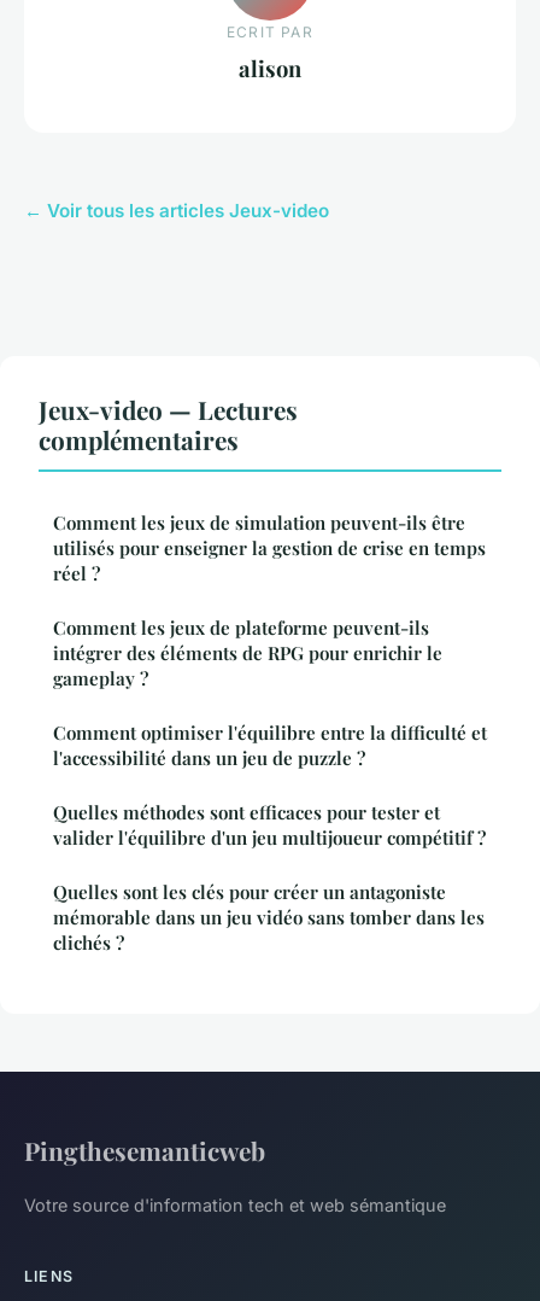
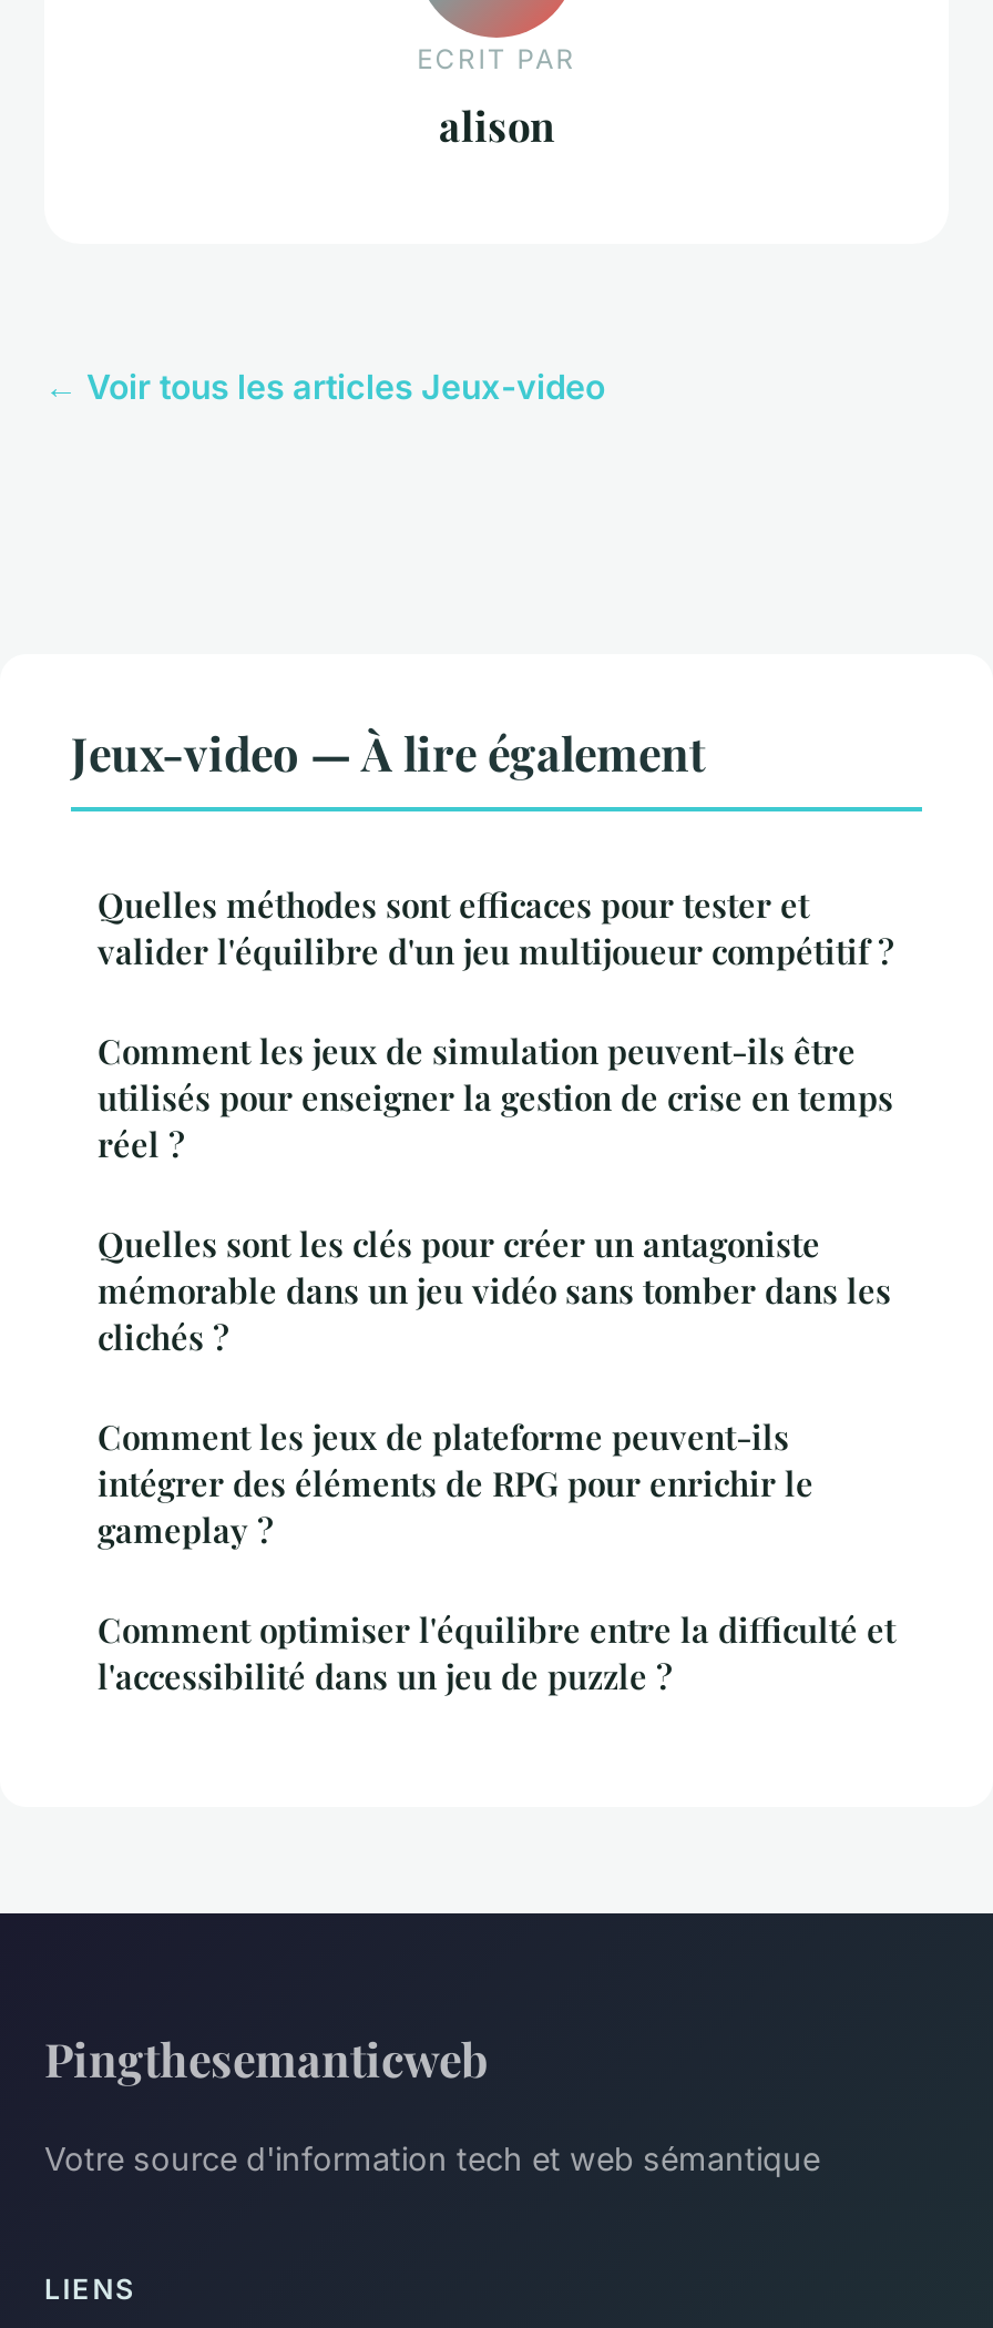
[39,392,298,456] Jeux-video — Lectures | complémentaires -> [71,721,705,783] Jeux-video — À lire également
moved [53,511,486,586] -> [98,1029,893,1167]: Comment les jeux de simulation peuvent-ils être | utilisés pour enseigner la gestion de crise en temps | réel ?
moved [53,616,487,770] -> [98,1415,895,1699]: Comment les jeux de plateforme peuvent-ils | intégrer des éléments de RPG pour enrichir le | gameplay ? | Comment optimiser l'équilibre entre la difficulté et | l'accessibilité dans un jeu de puzzle ?
moved [53,800,486,850] -> [98,883,893,974]: Quelles méthodes sont efficaces pour tester et | valider l'équilibre d'un jeu multijoueur compétitif ?
moved [53,880,485,955] -> [98,1222,891,1360]: Quelles sont les clés pour créer un antagoniste | mémorable dans un jeu vidéo sans tomber dans les | clichés ?

